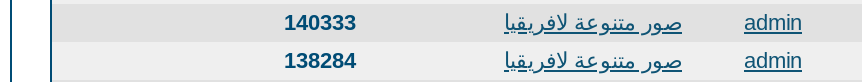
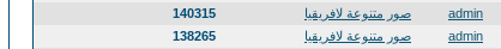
[284,10,356,34] 140333 -> [173,6,216,20] 140315
[284,48,356,72] 138284 -> [173,29,216,43] 138265

